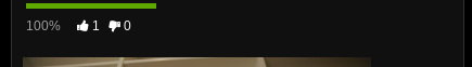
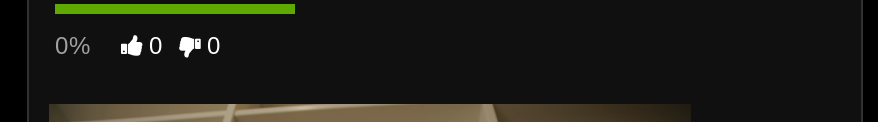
[26,18,100,33] 100% | 1 -> [55,32,163,60] 0% | 0

